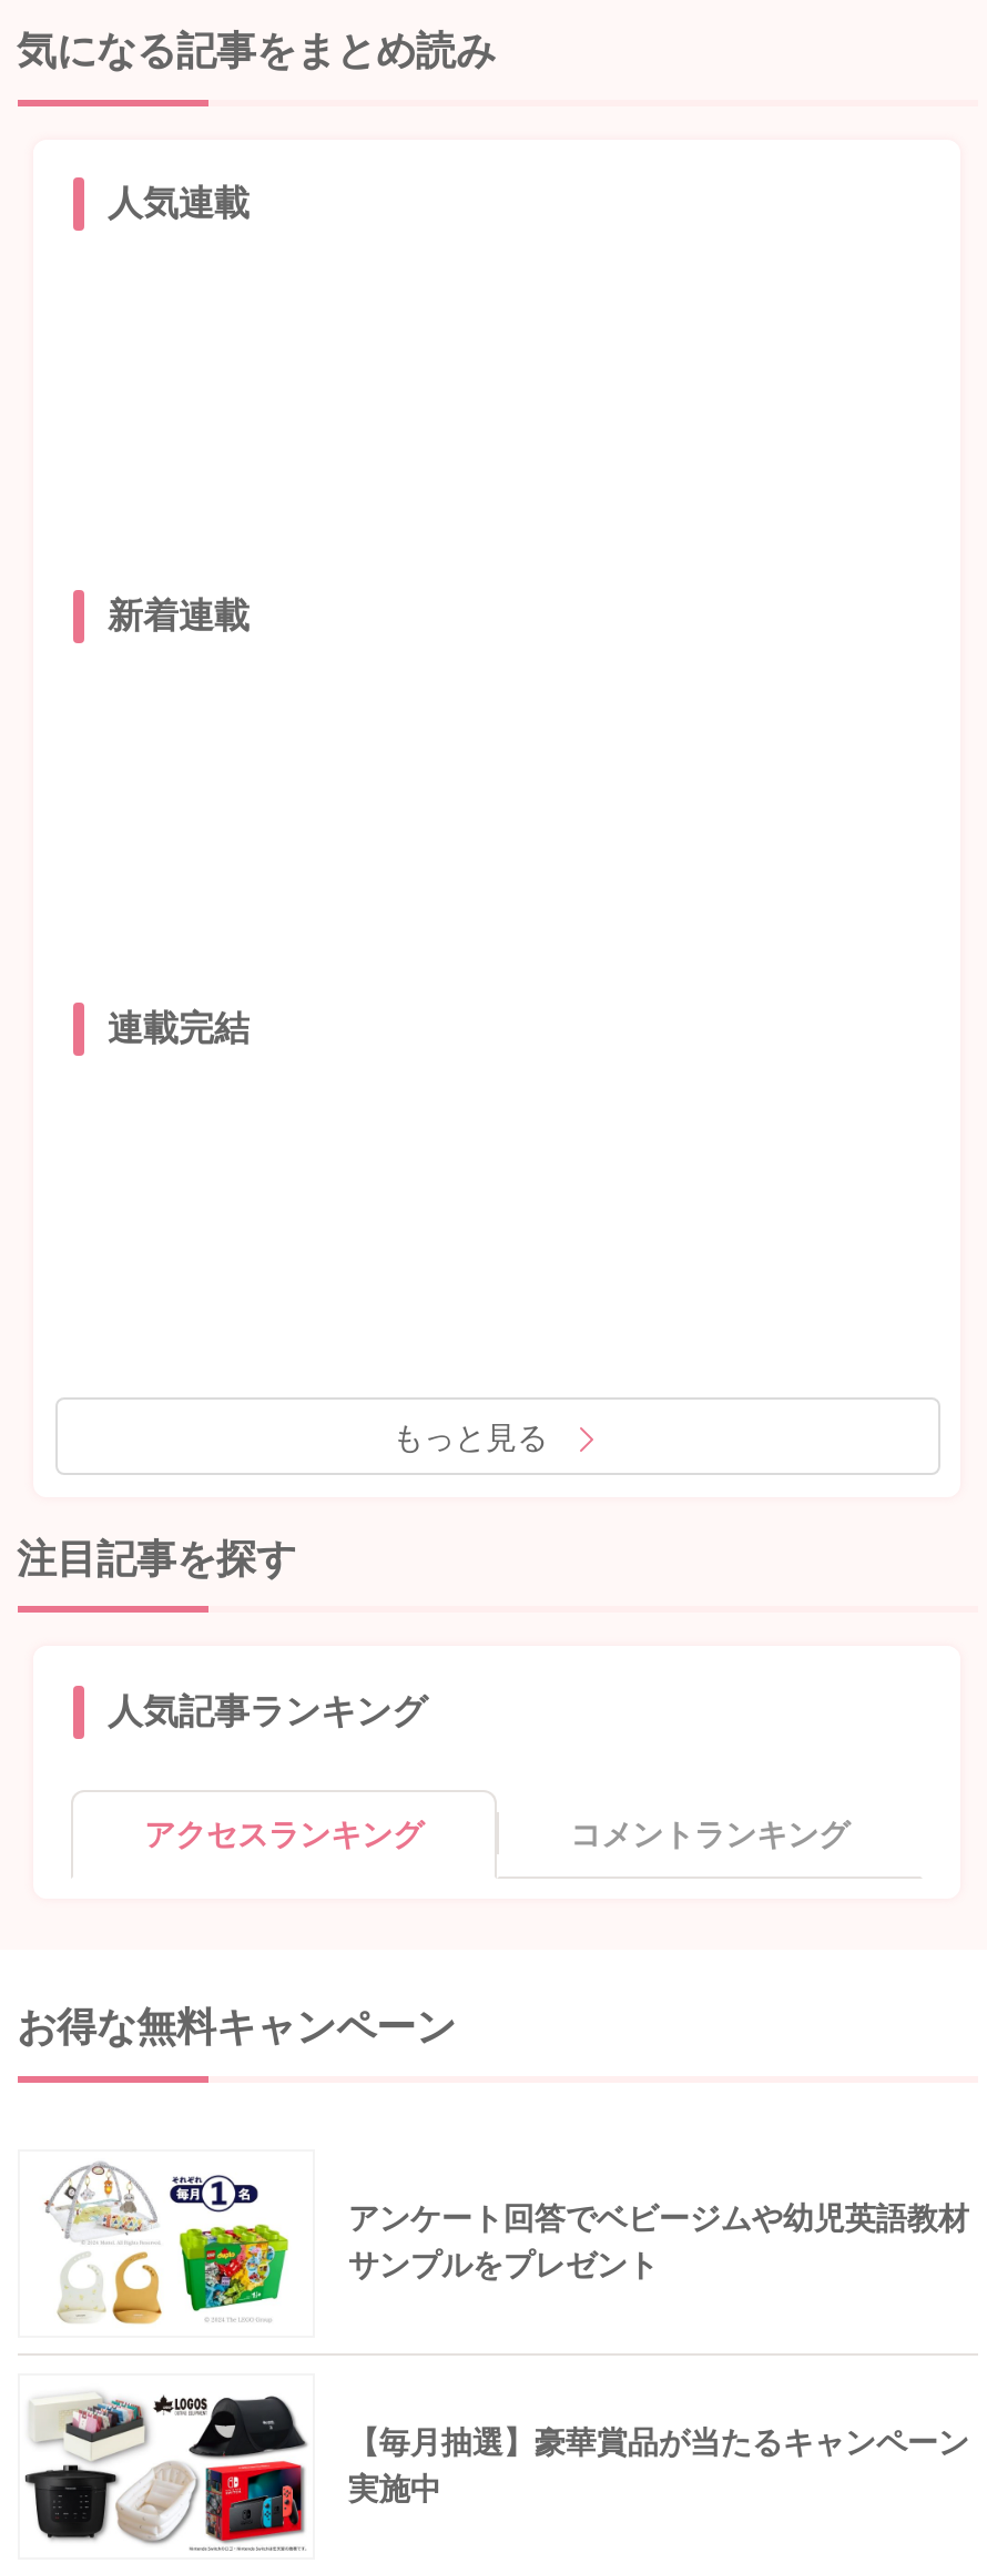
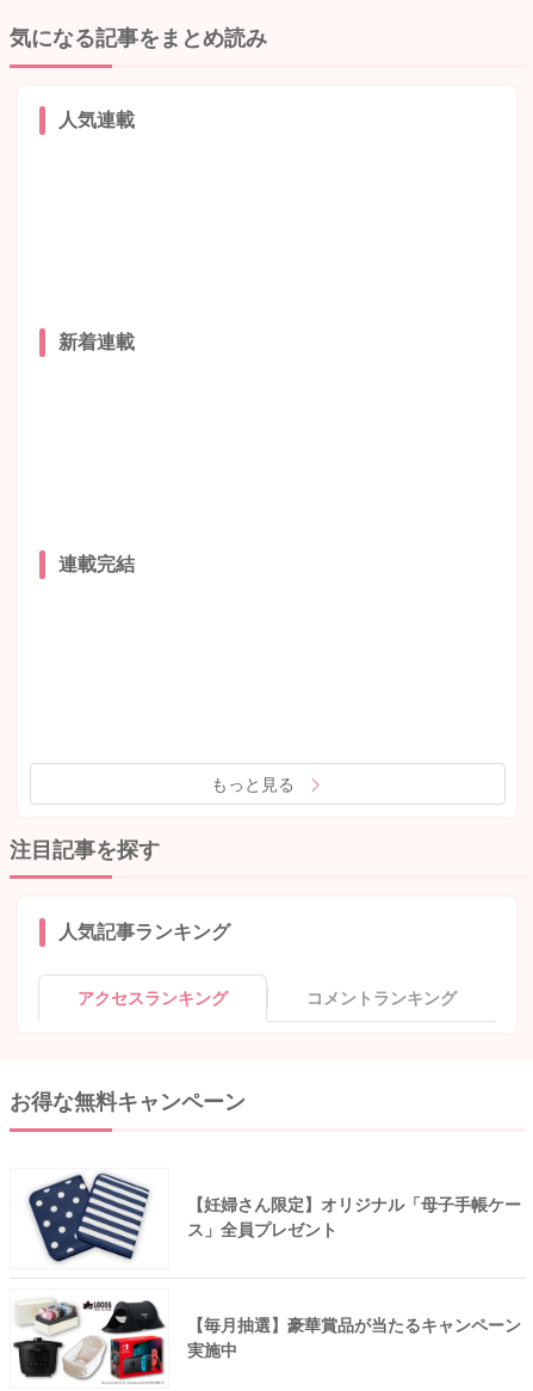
[44,2158,969,2327] [image] | アンケート回答でベビージムや幼児英語教材 | サンプルをプレゼント -> [25,1171,521,1264] [image] | 【妊婦さん限定】オリジナル「母子手帳ケー | ス」全員プレゼント

